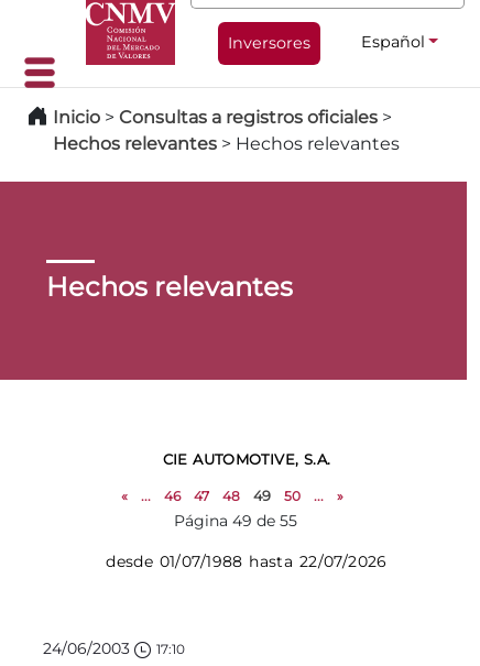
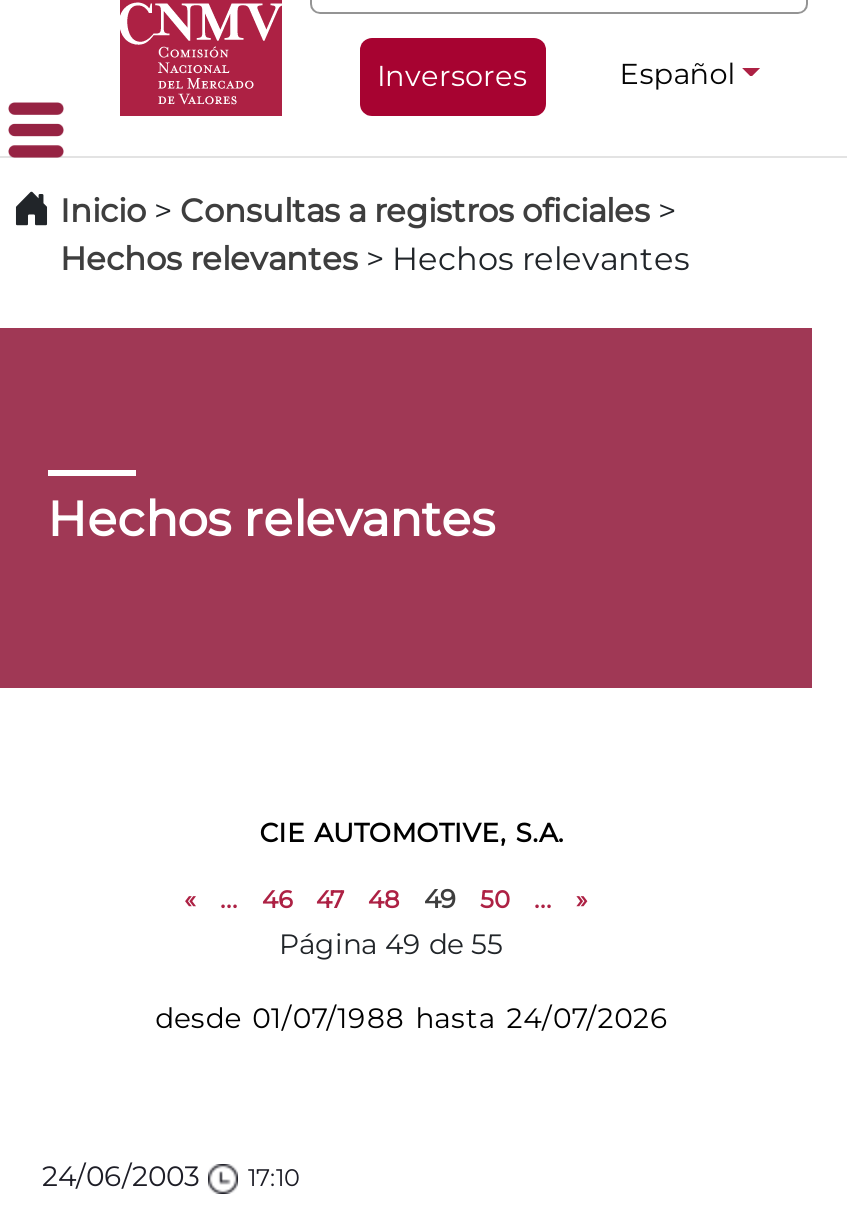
[106,552,387,571] desde 01/07/1988 hasta 22/07/2026 -> [155,1000,669,1036] desde 01/07/1988 hasta 24/07/2026

